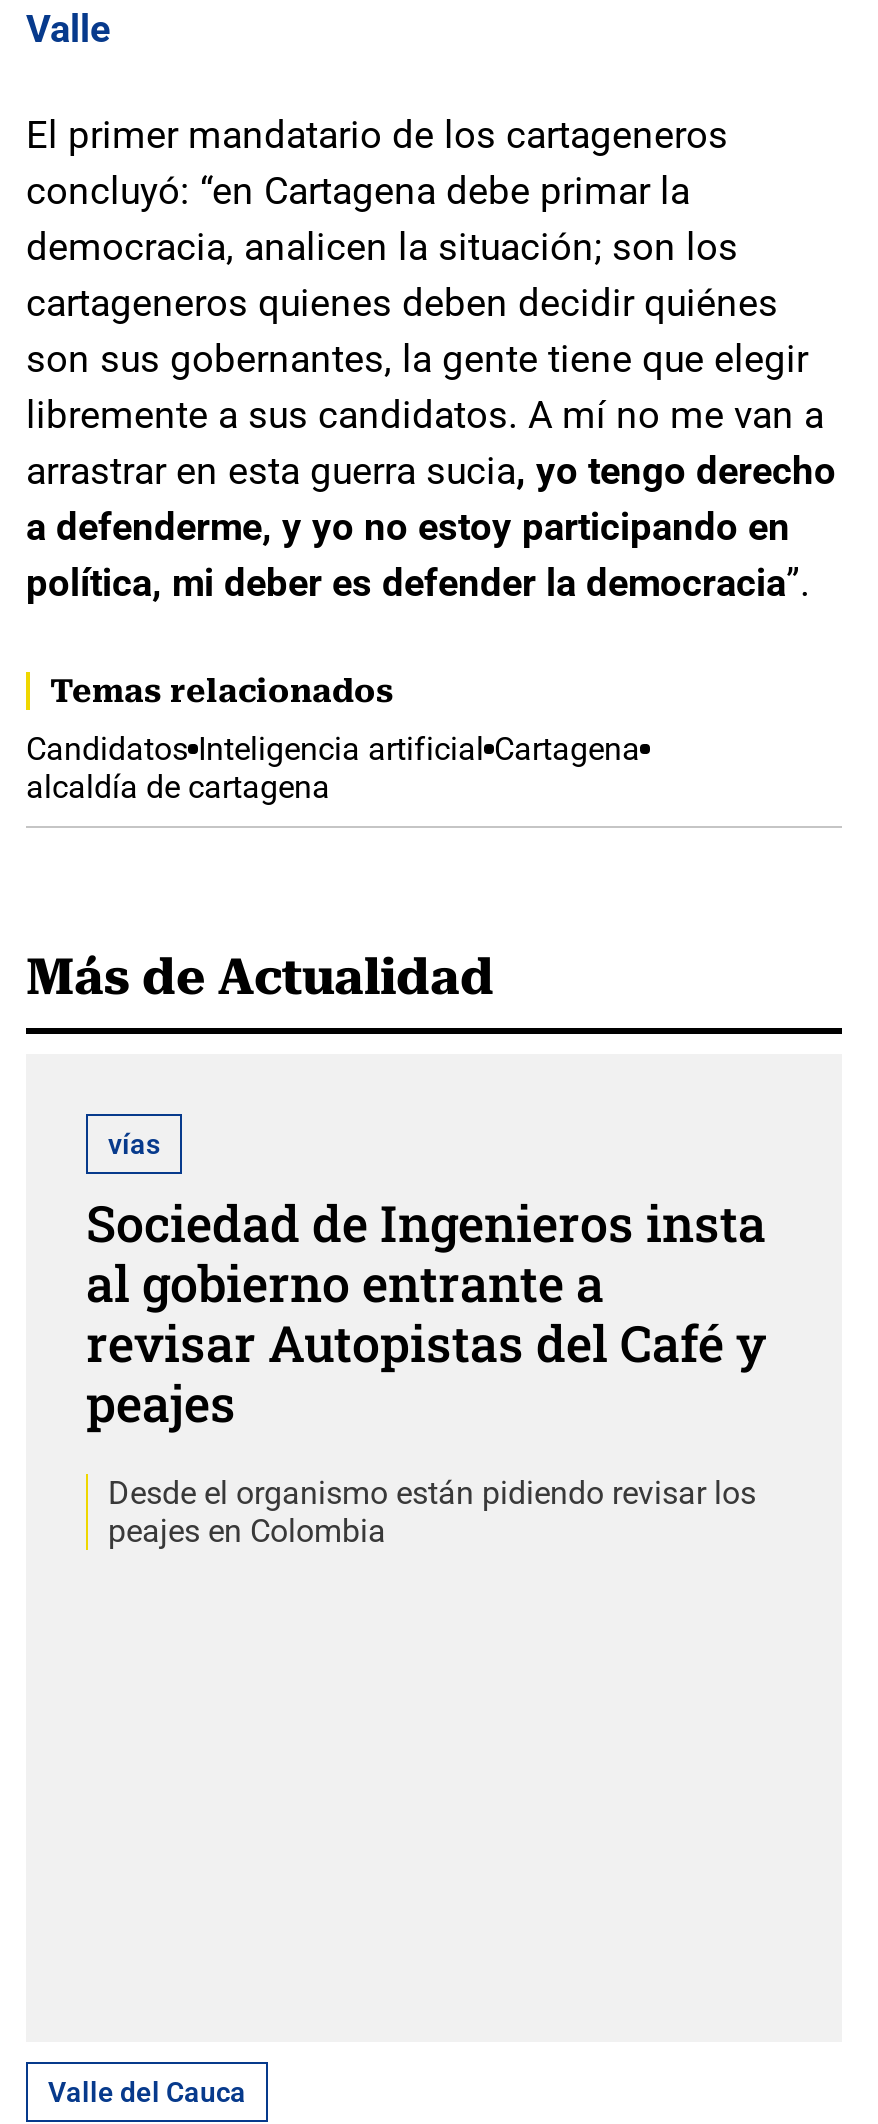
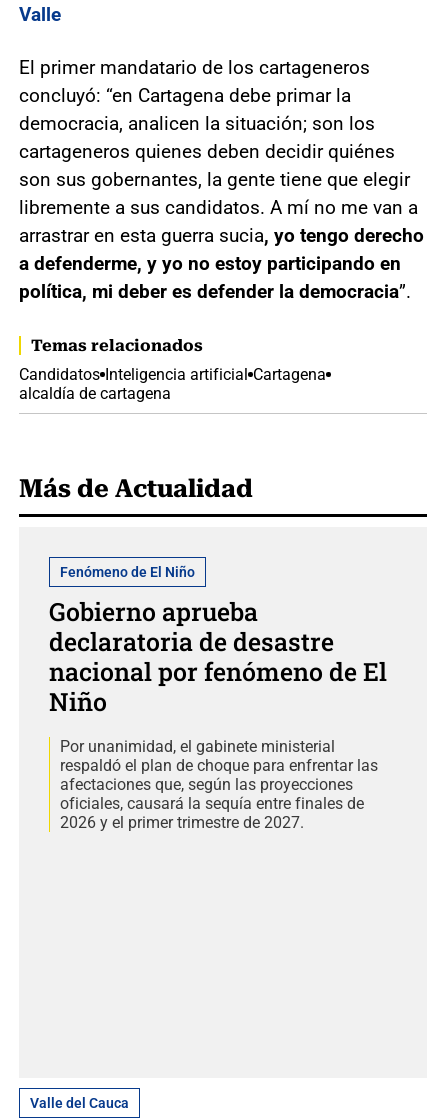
[108,1129,160,1161] vías -> [60,564,195,580] Fenómeno de El Niño
[86,1191,766,1437] Sociedad de Ingenieros insta | al gobierno entrante a | revisar Autopistas del Café y | peajes -> [49,595,387,718] Gobierno aprueba | declaratoria de desastre | nacional por fenómeno de El | Niño
[108,1475,756,1551] Desde el organismo están pidiendo revisar los | peajes en Colombia -> [60,737,378,832] Por unanimidad, el gabinete ministerial | respaldó el plan de choque para enfrentar las | afectaciones que, según las proyecciones | oficiales, causará la sequía entre finales de | 2026 y el primer trimestre de 2027.

